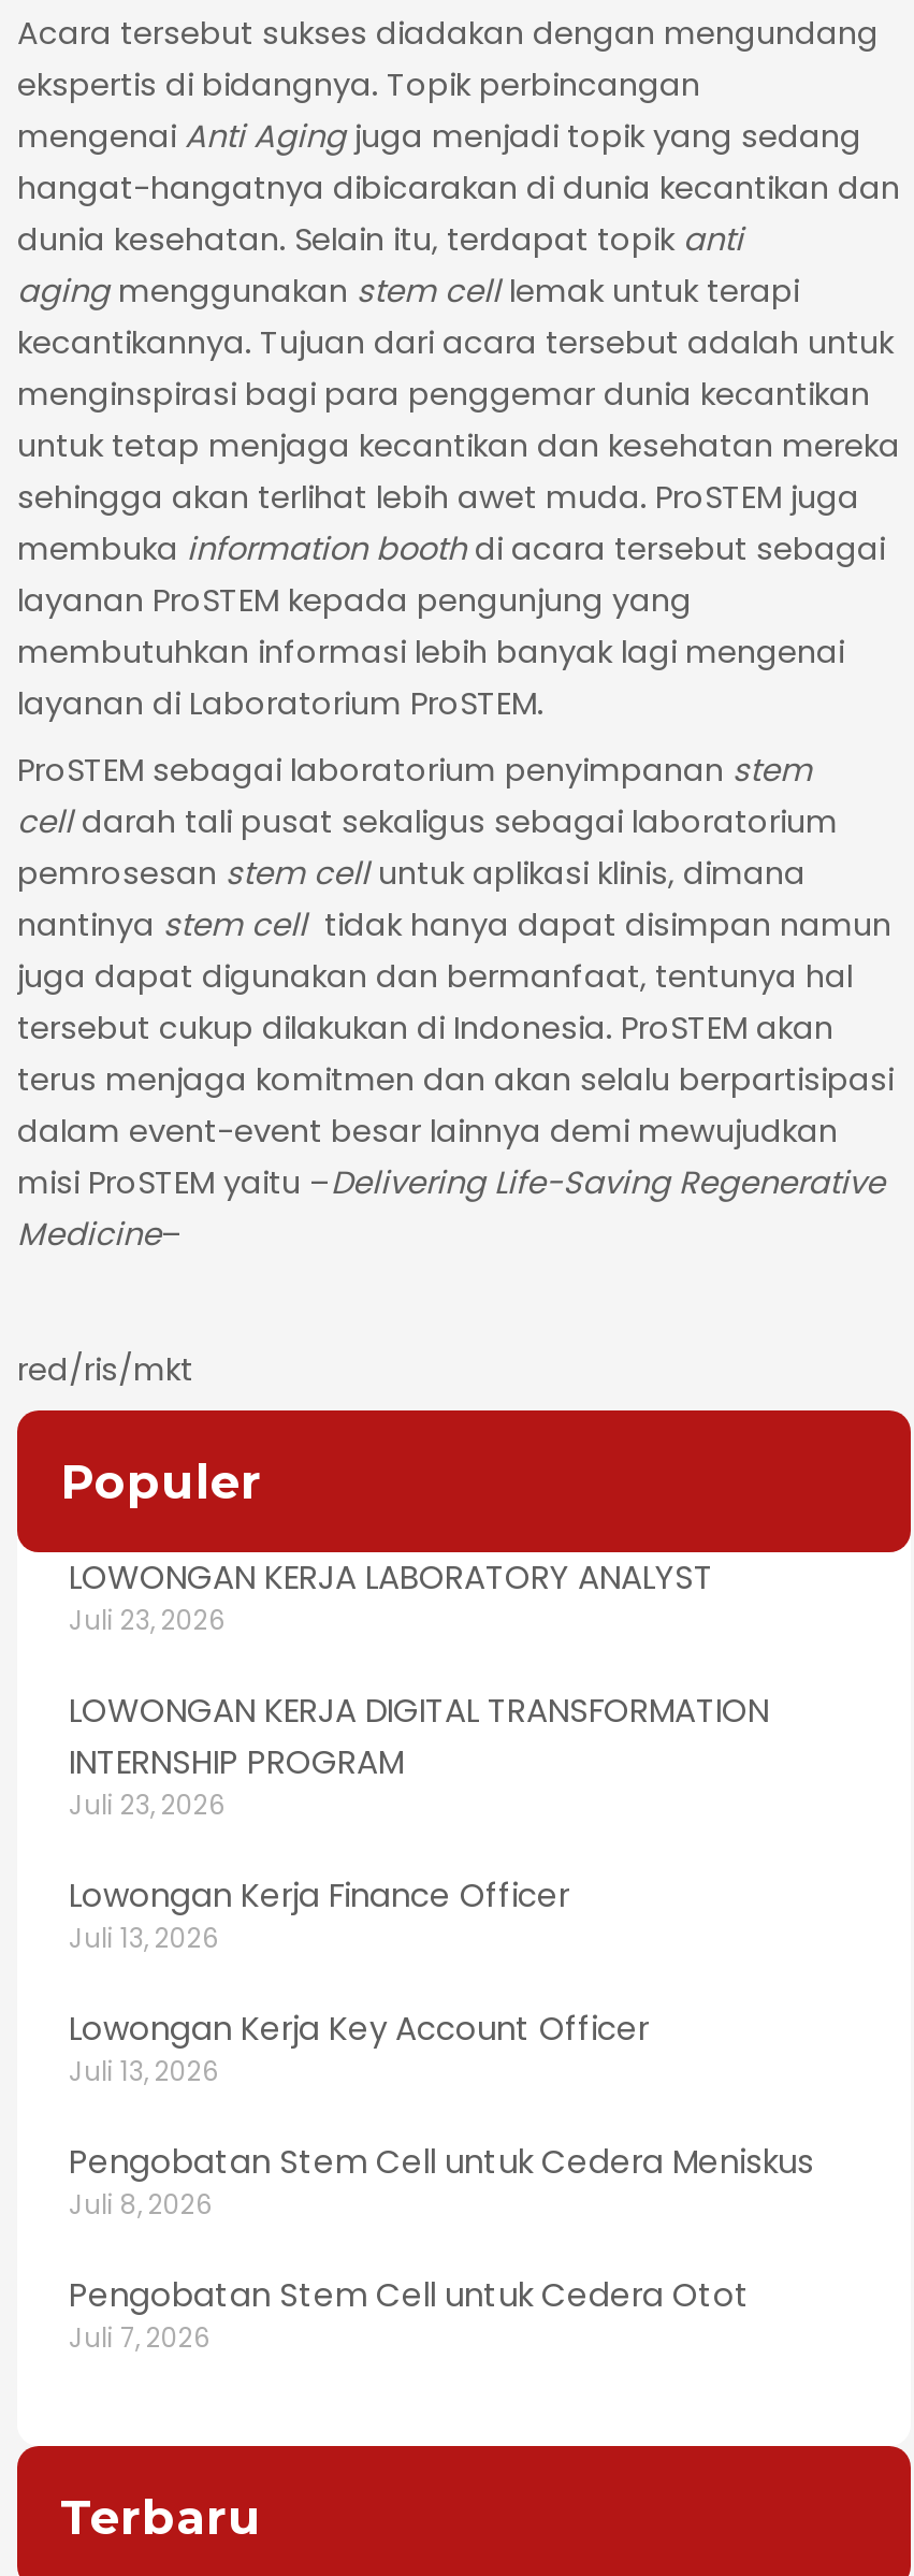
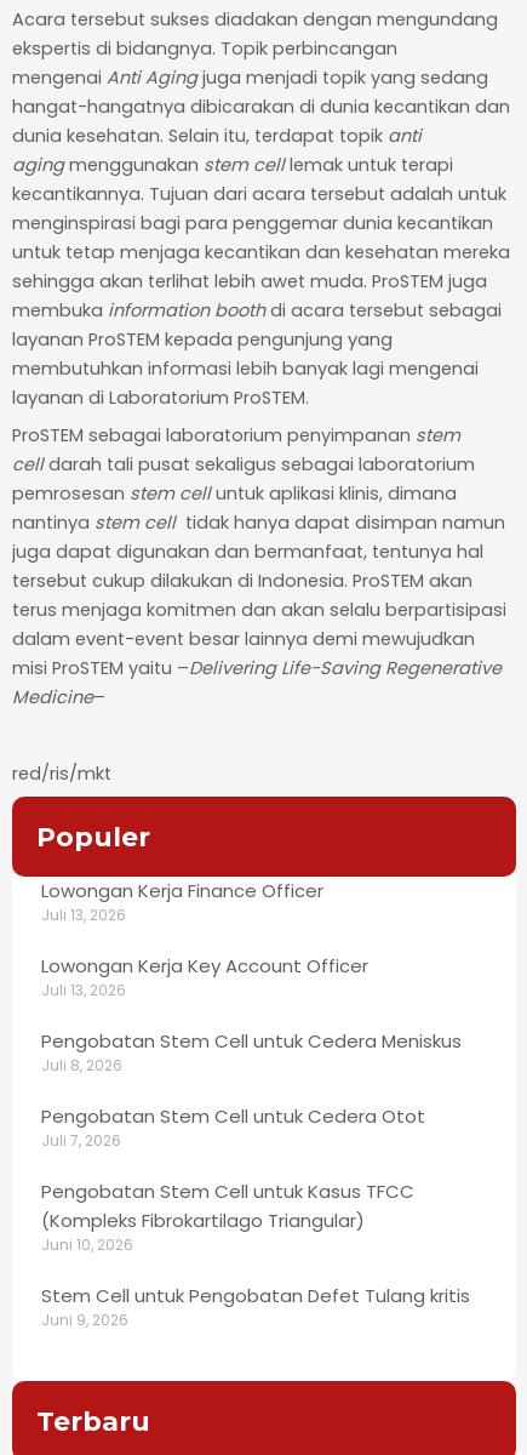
[69,1554,769,1823] LOWONGAN KERJA LABORATORY ANALYST | Juli 23, 2026 | LOWONGAN KERJA DIGITAL TRANSFORMATION | INTERNSHIP PROGRAM | Juli 23, 2026 -> none
moved [69,1872,814,2355] -> [41,878,462,1151]: Lowongan Kerja Finance Officer | Juli 13, 2026 | Lowongan Kerja Key Account Officer | Juli 13, 2026 | Pengobatan Stem Cell untuk Cedera Meniskus | Juli 8, 2026 | Pengobatan Stem Cell untuk Cedera Otot | Juli 7, 2026
none -> [41,1179,470,1330] Pengobatan Stem Cell untuk Kasus TFCC | (Kompleks Fibrokartilago Triangular) | Juni 10, 2026 | Stem Cell untuk Pengobatan Defet Tulang kritis | Juni 9, 2026

